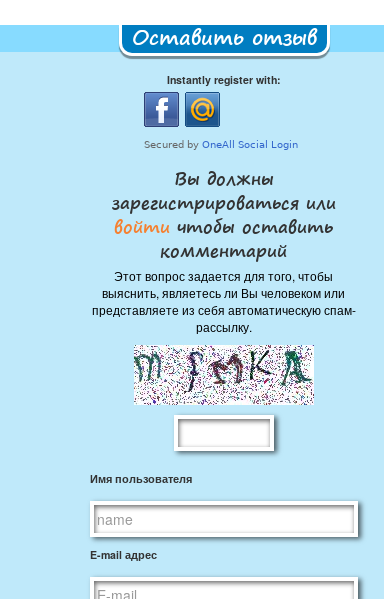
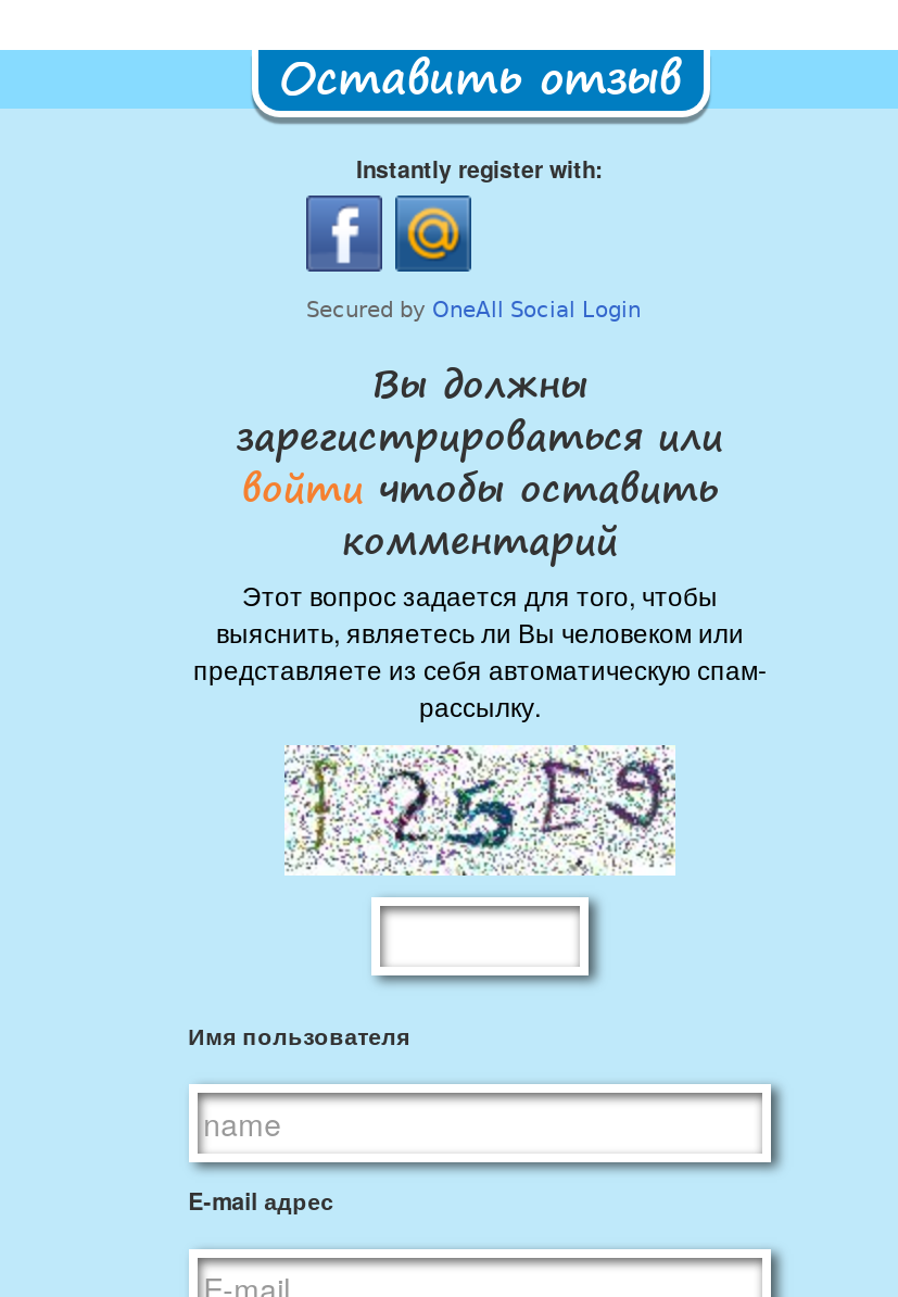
[134,344,314,406] [image] -> [287,745,678,878] [image]

